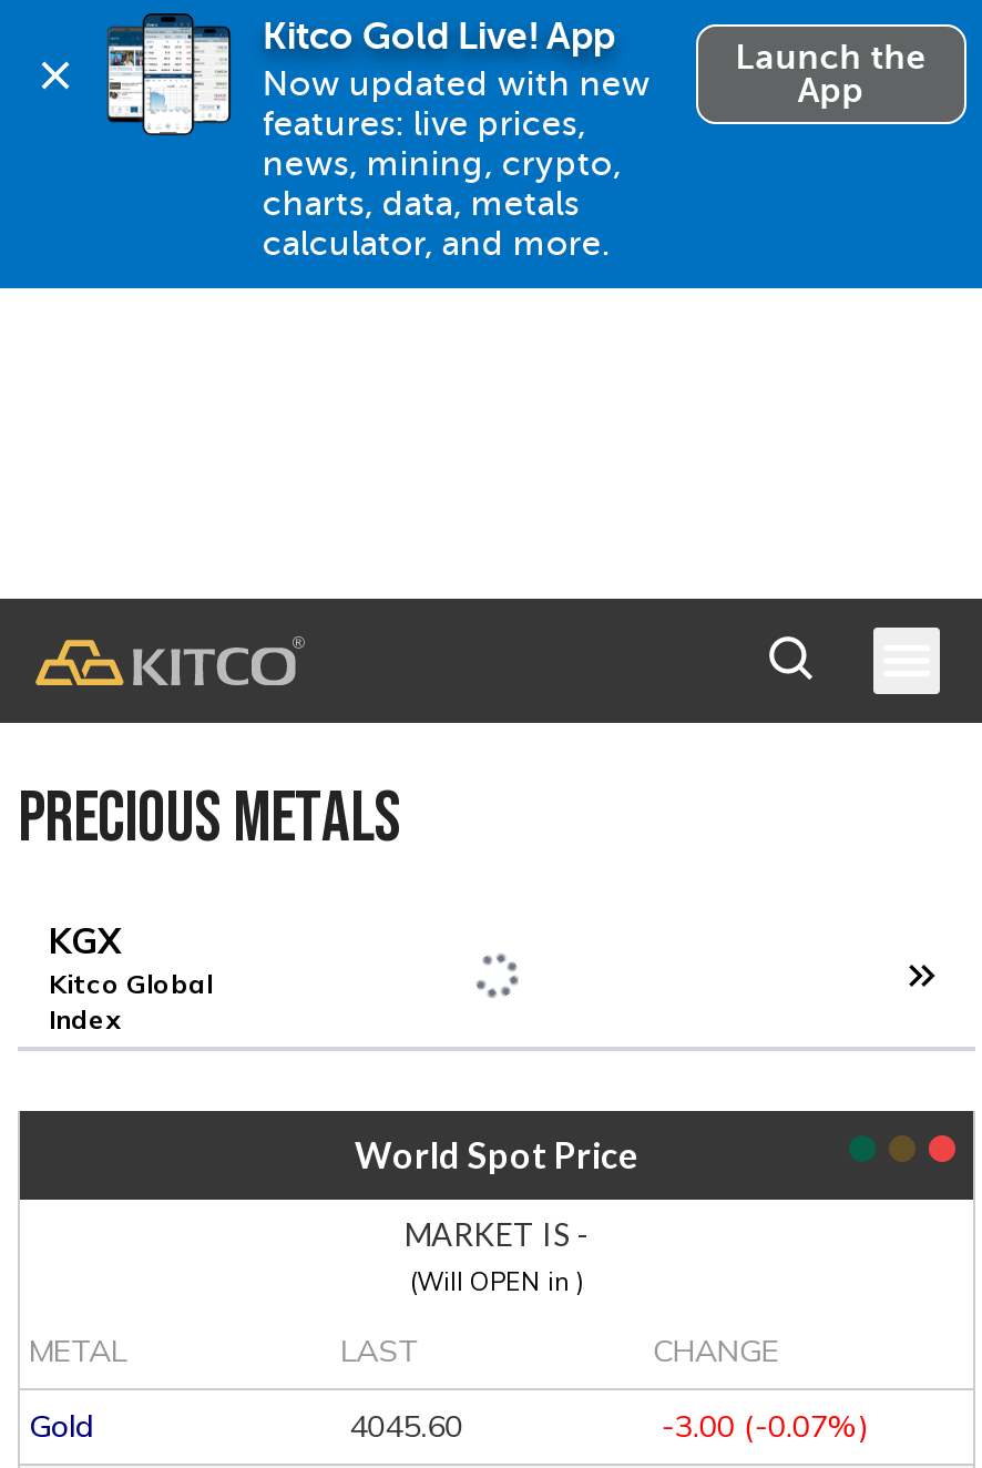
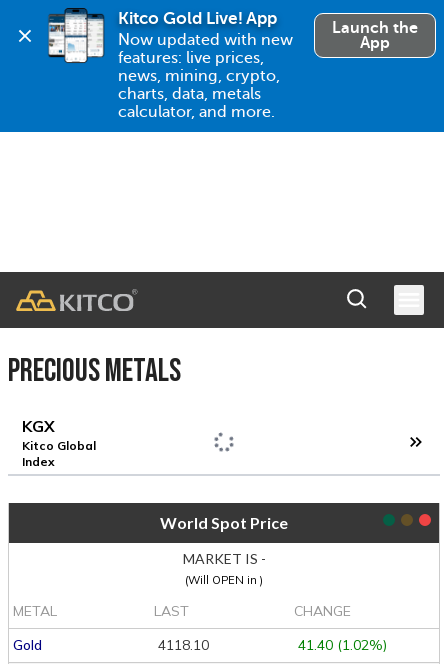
[350,1406,463,1446] 4045.60 -> [158,636,209,654] 4118.10
[661,1406,867,1446] -3.00 (-0.07%) -> [298,636,387,654] 41.40 (1.02%)

